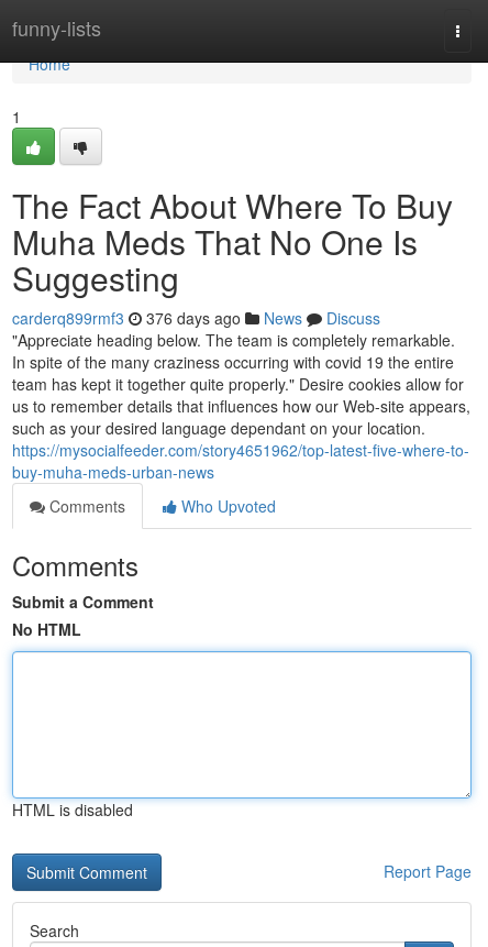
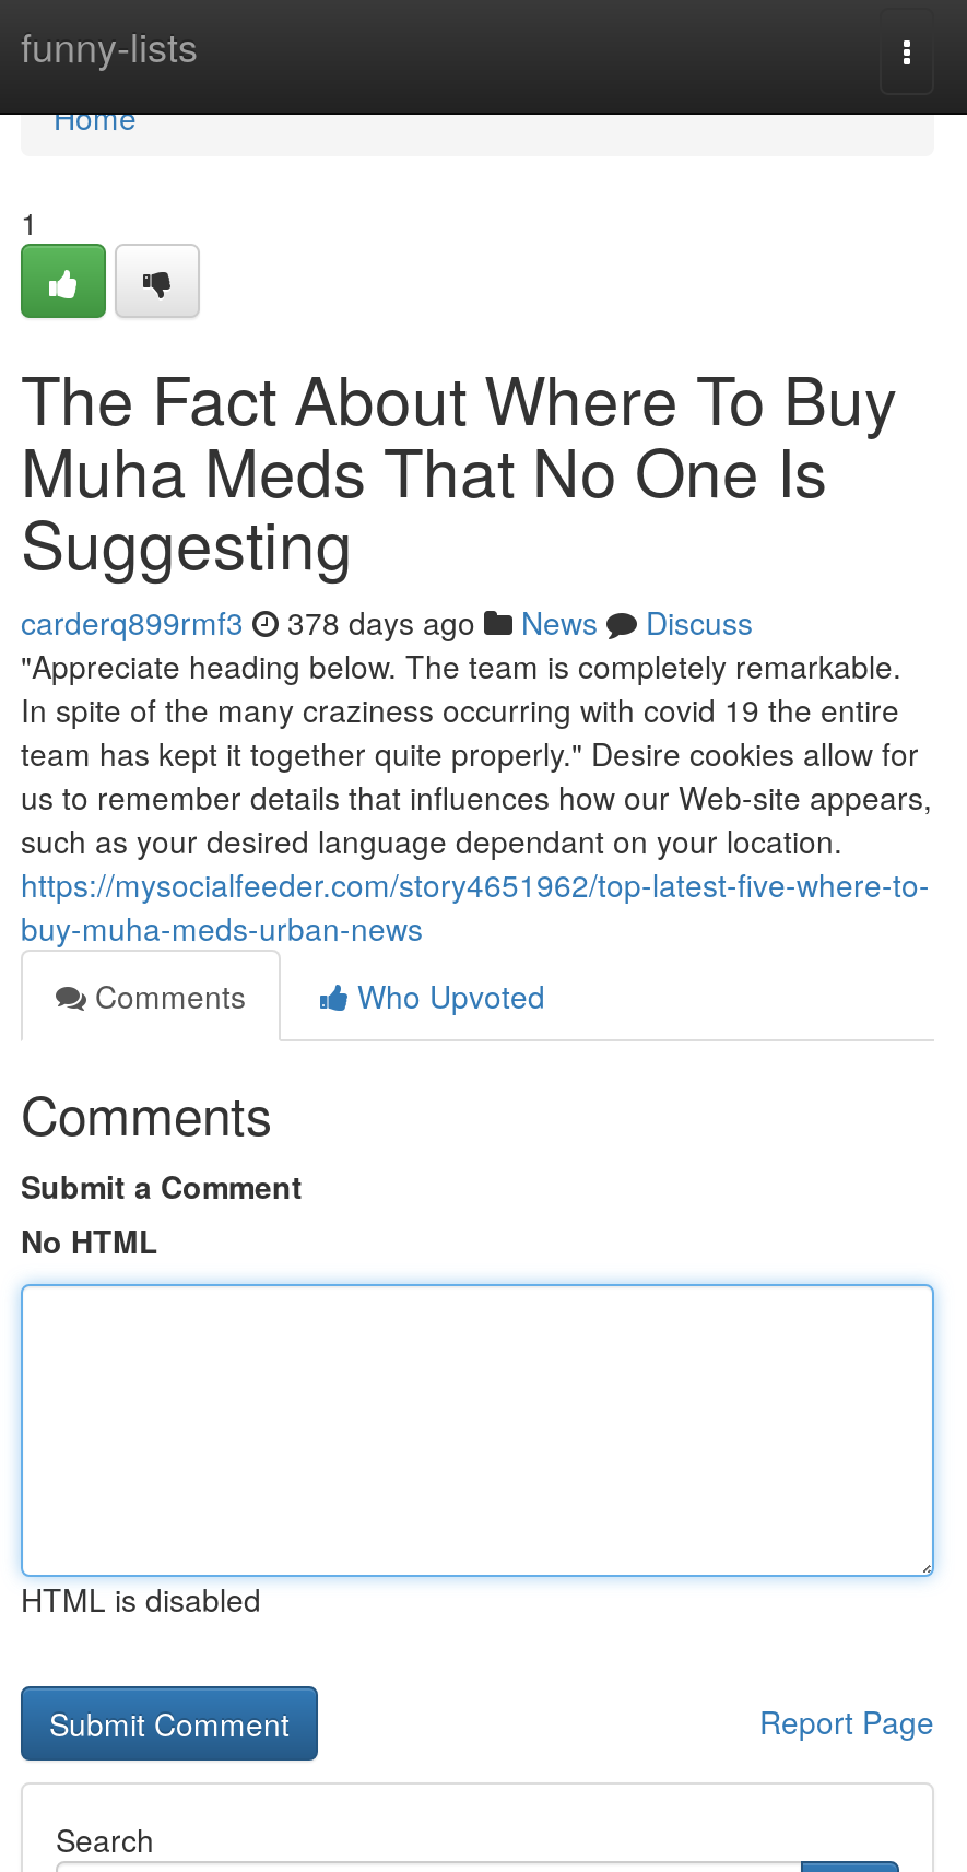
[12,307,380,329] carderq899rmf3 376 days ago News Discuss -> [21,600,753,644] carderq899rmf3 378 days ago News Discuss

